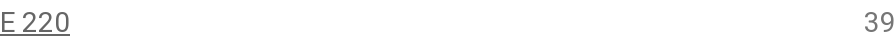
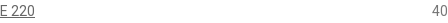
[864,6,896,38] 39 -> [432,3,448,19] 40

